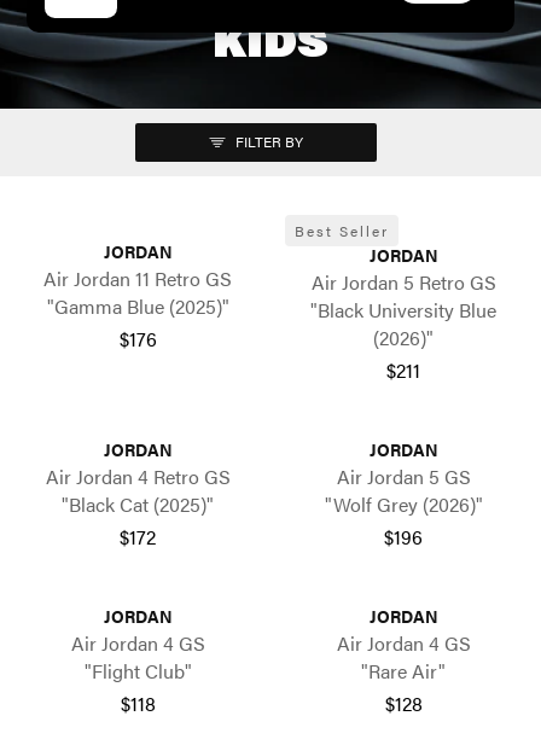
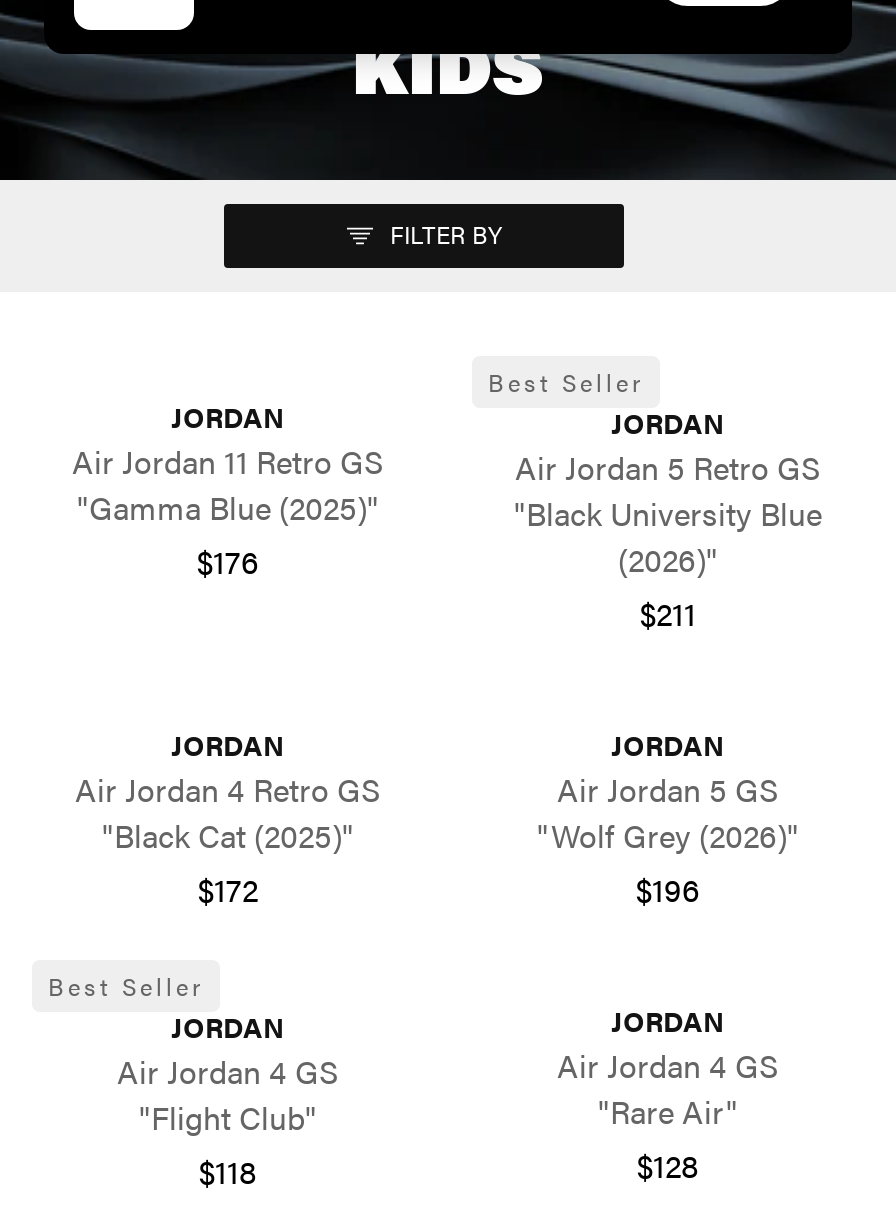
none -> [48,968,204,1004] Best Seller

